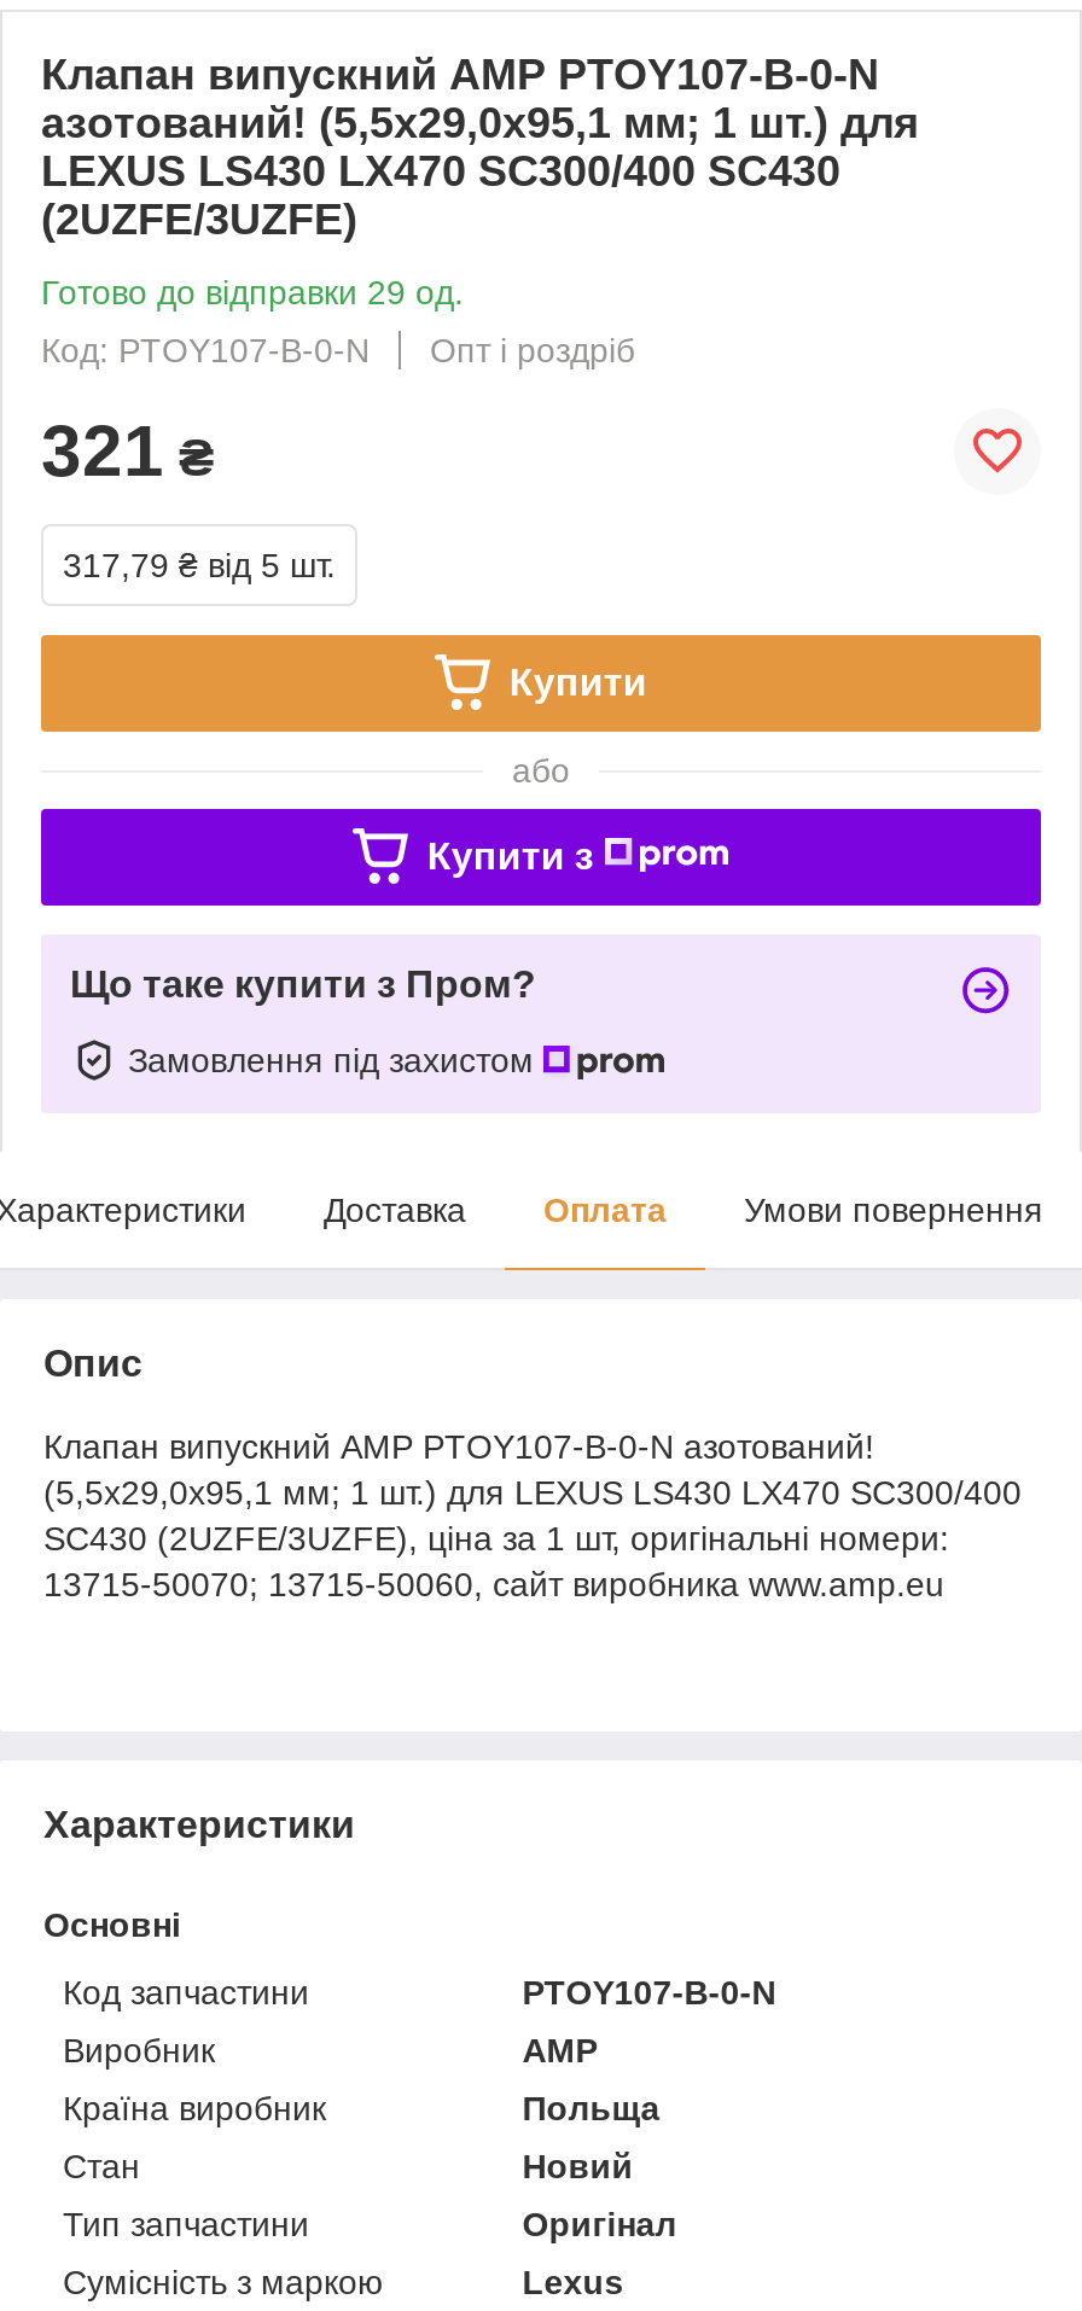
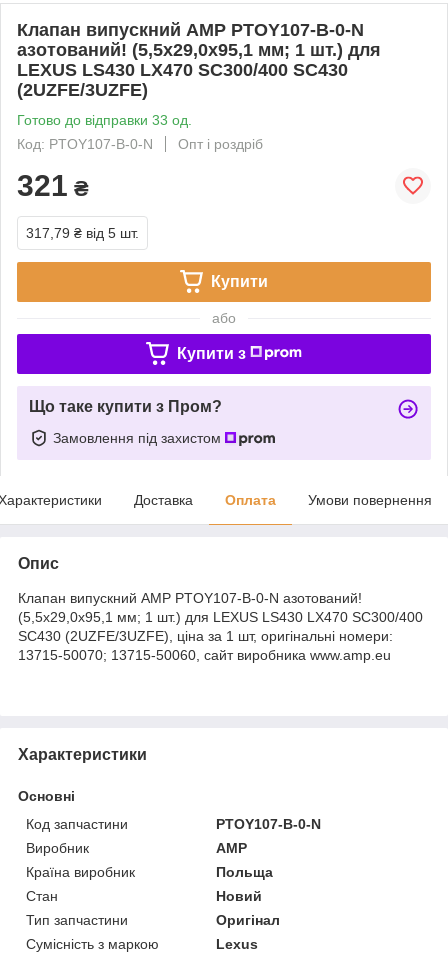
[41,272,464,311] Готово до відправки 29 од. -> [17,112,192,128] Готово до відправки 33 од.

